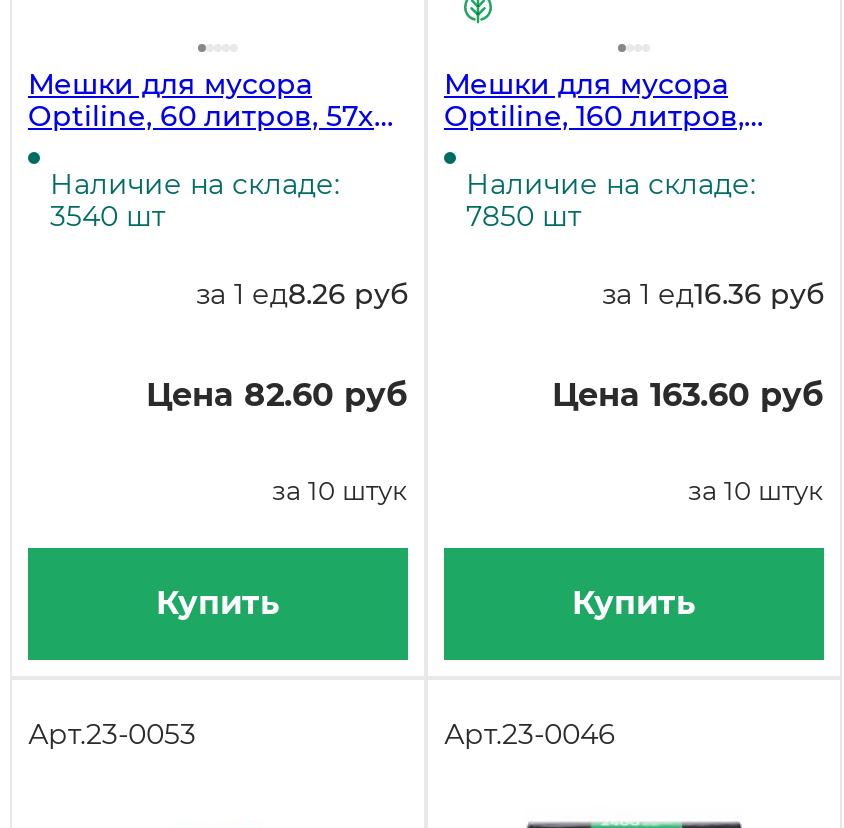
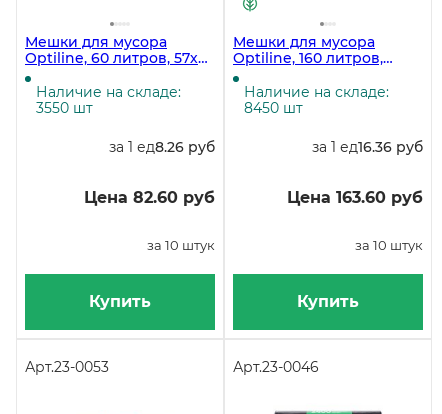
[50,198,166,234] 3540 шт -> [36,99,93,117] 3550 шт
[466,198,582,234] 7850 шт -> [244,99,303,117] 8450 шт

